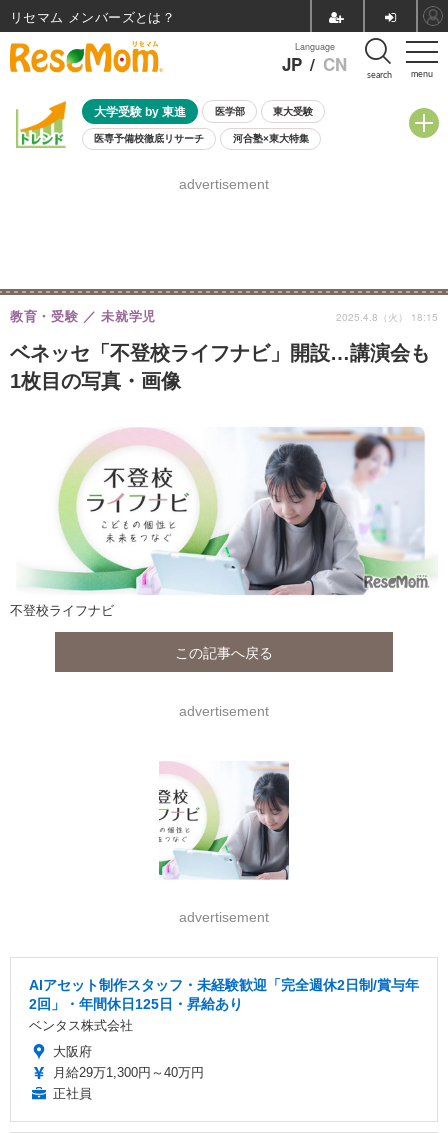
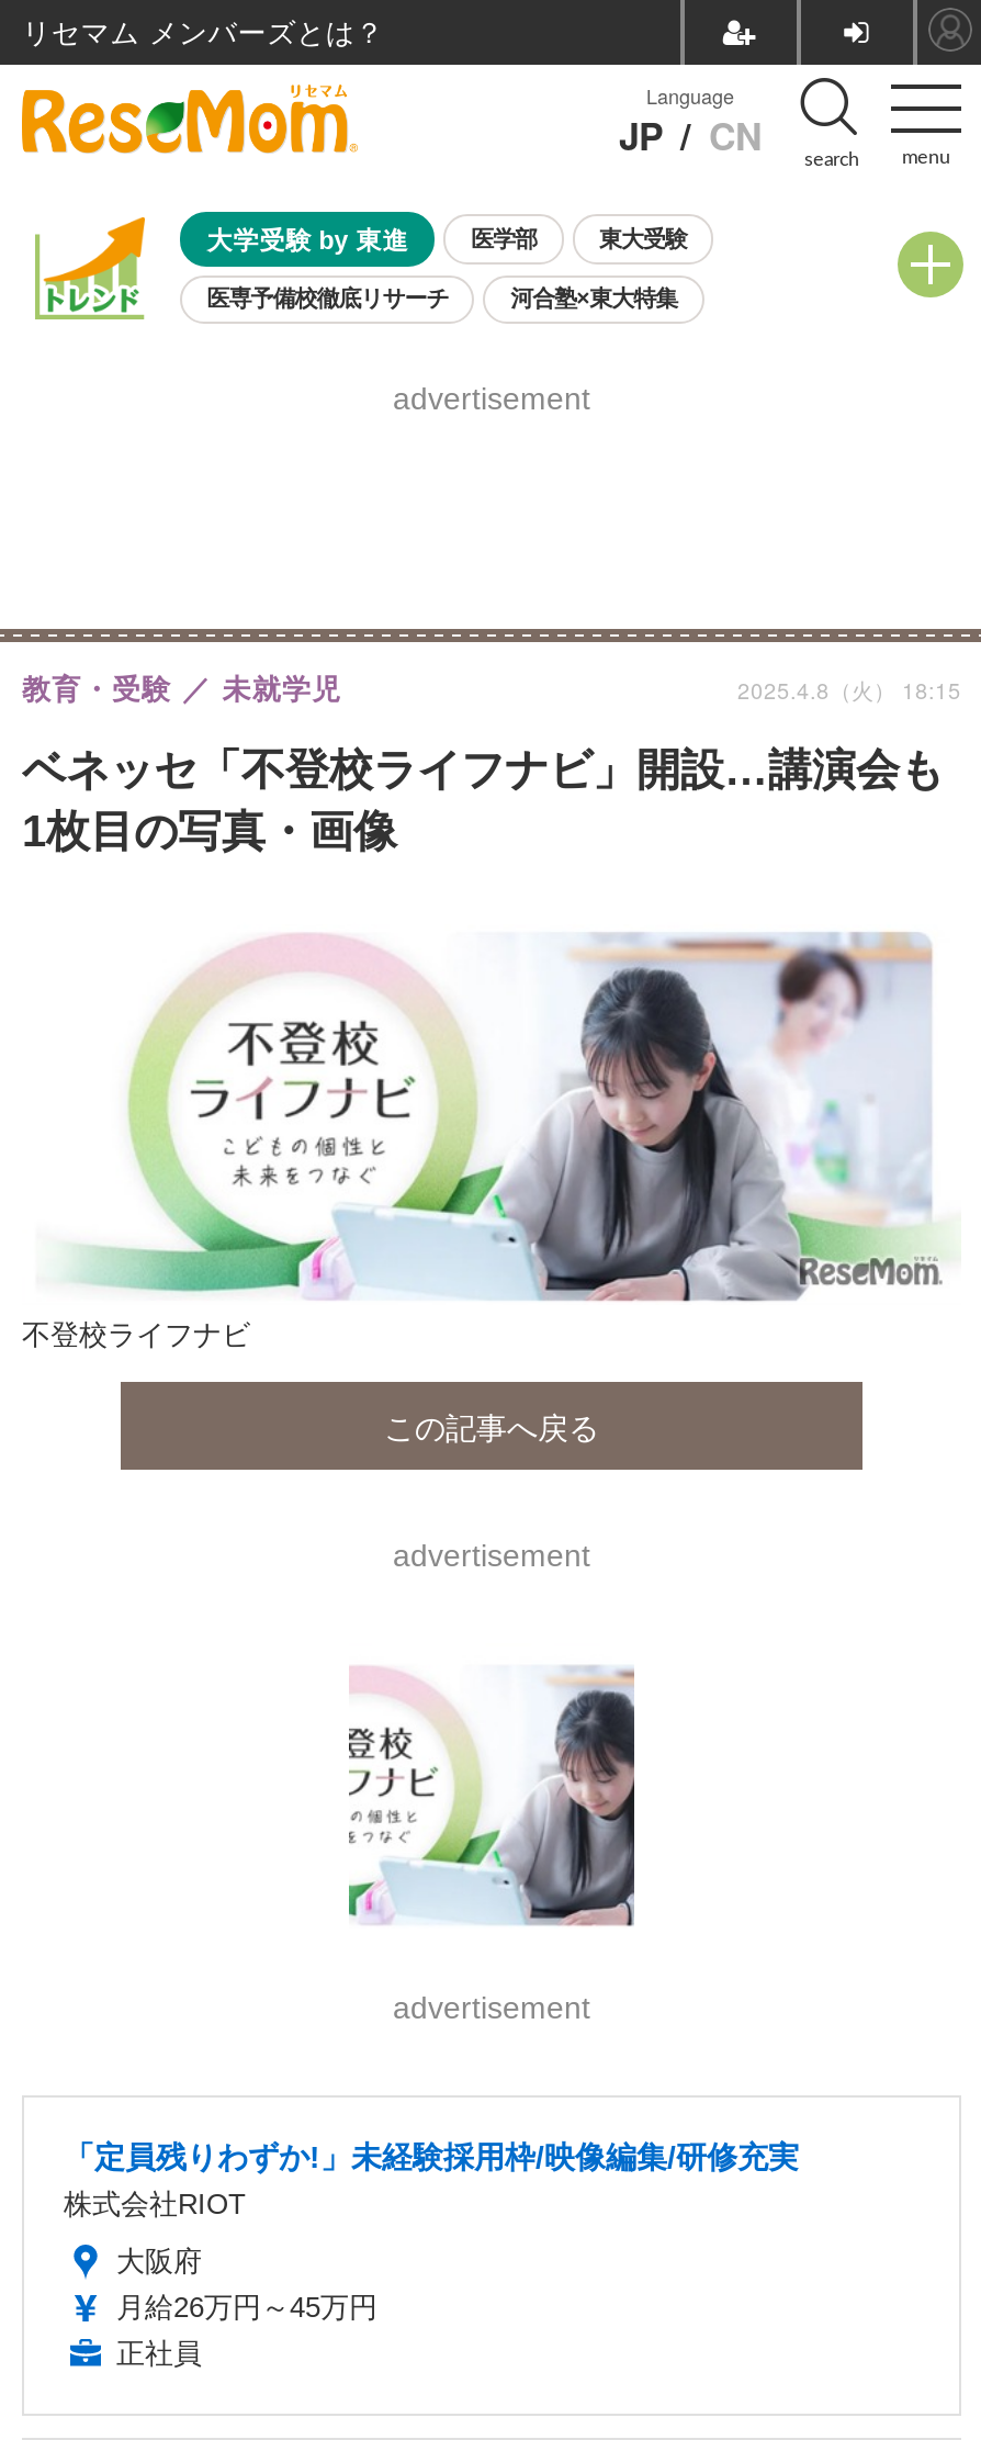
[29,977,419,1033] AIアセット制作スタッフ・未経験歓迎「完全週休2日制/賞与年 | 2回」・年間休日125日・昇給あり | ベンタス株式会社 -> [64,2140,799,2221] 「定員残りわずか!」未経験採用枠/映像編集/研修充実 | 株式会社RIOT
[53,1065,204,1080] 月給29万1,300円～40万円 -> [116,2291,377,2324] 月給26万円～45万円

